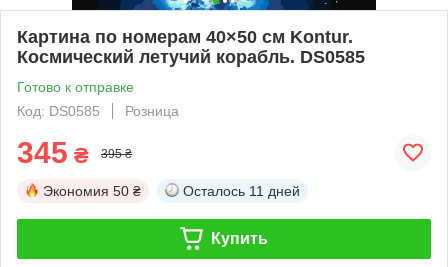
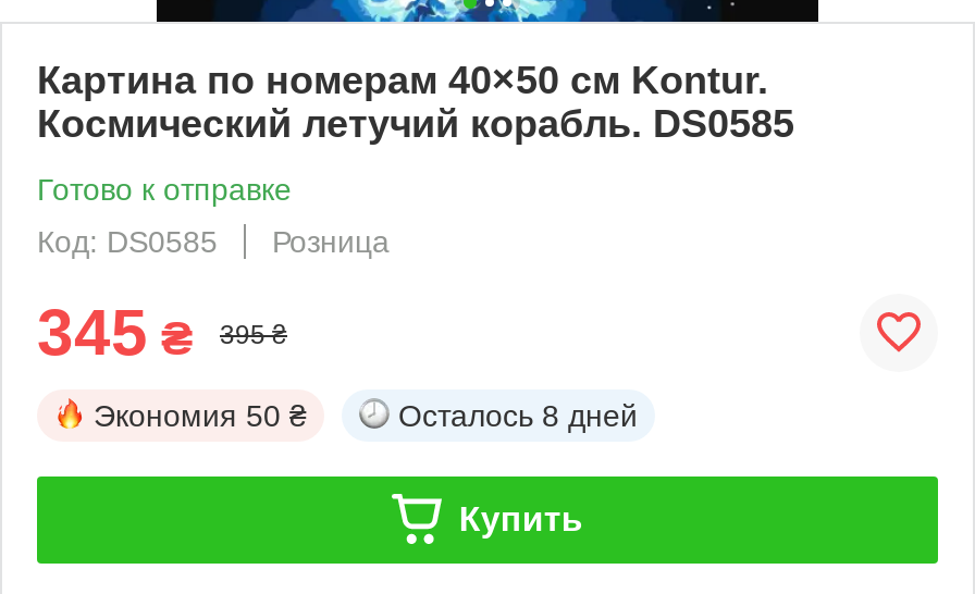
[183,183,300,199] Осталось 11 дней -> [398,398,638,433] Осталось 8 дней

